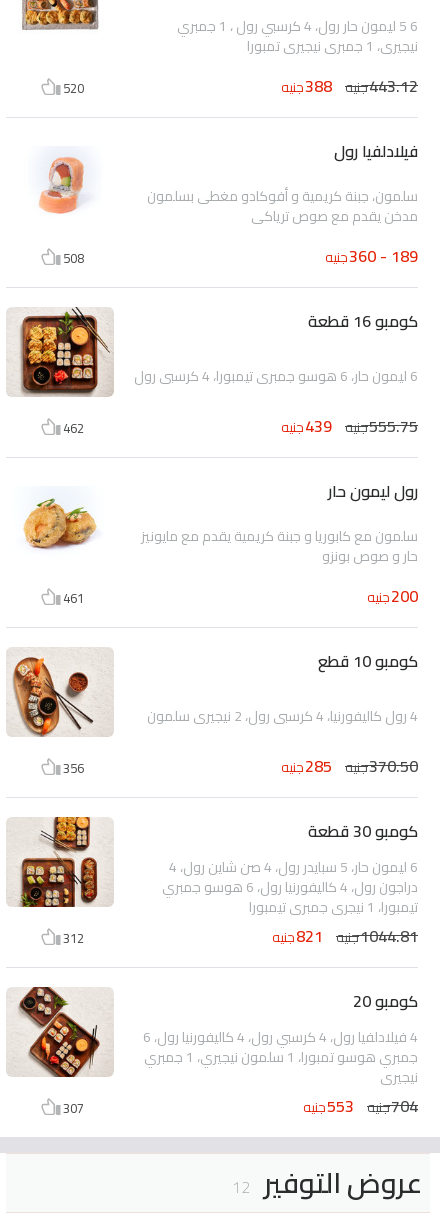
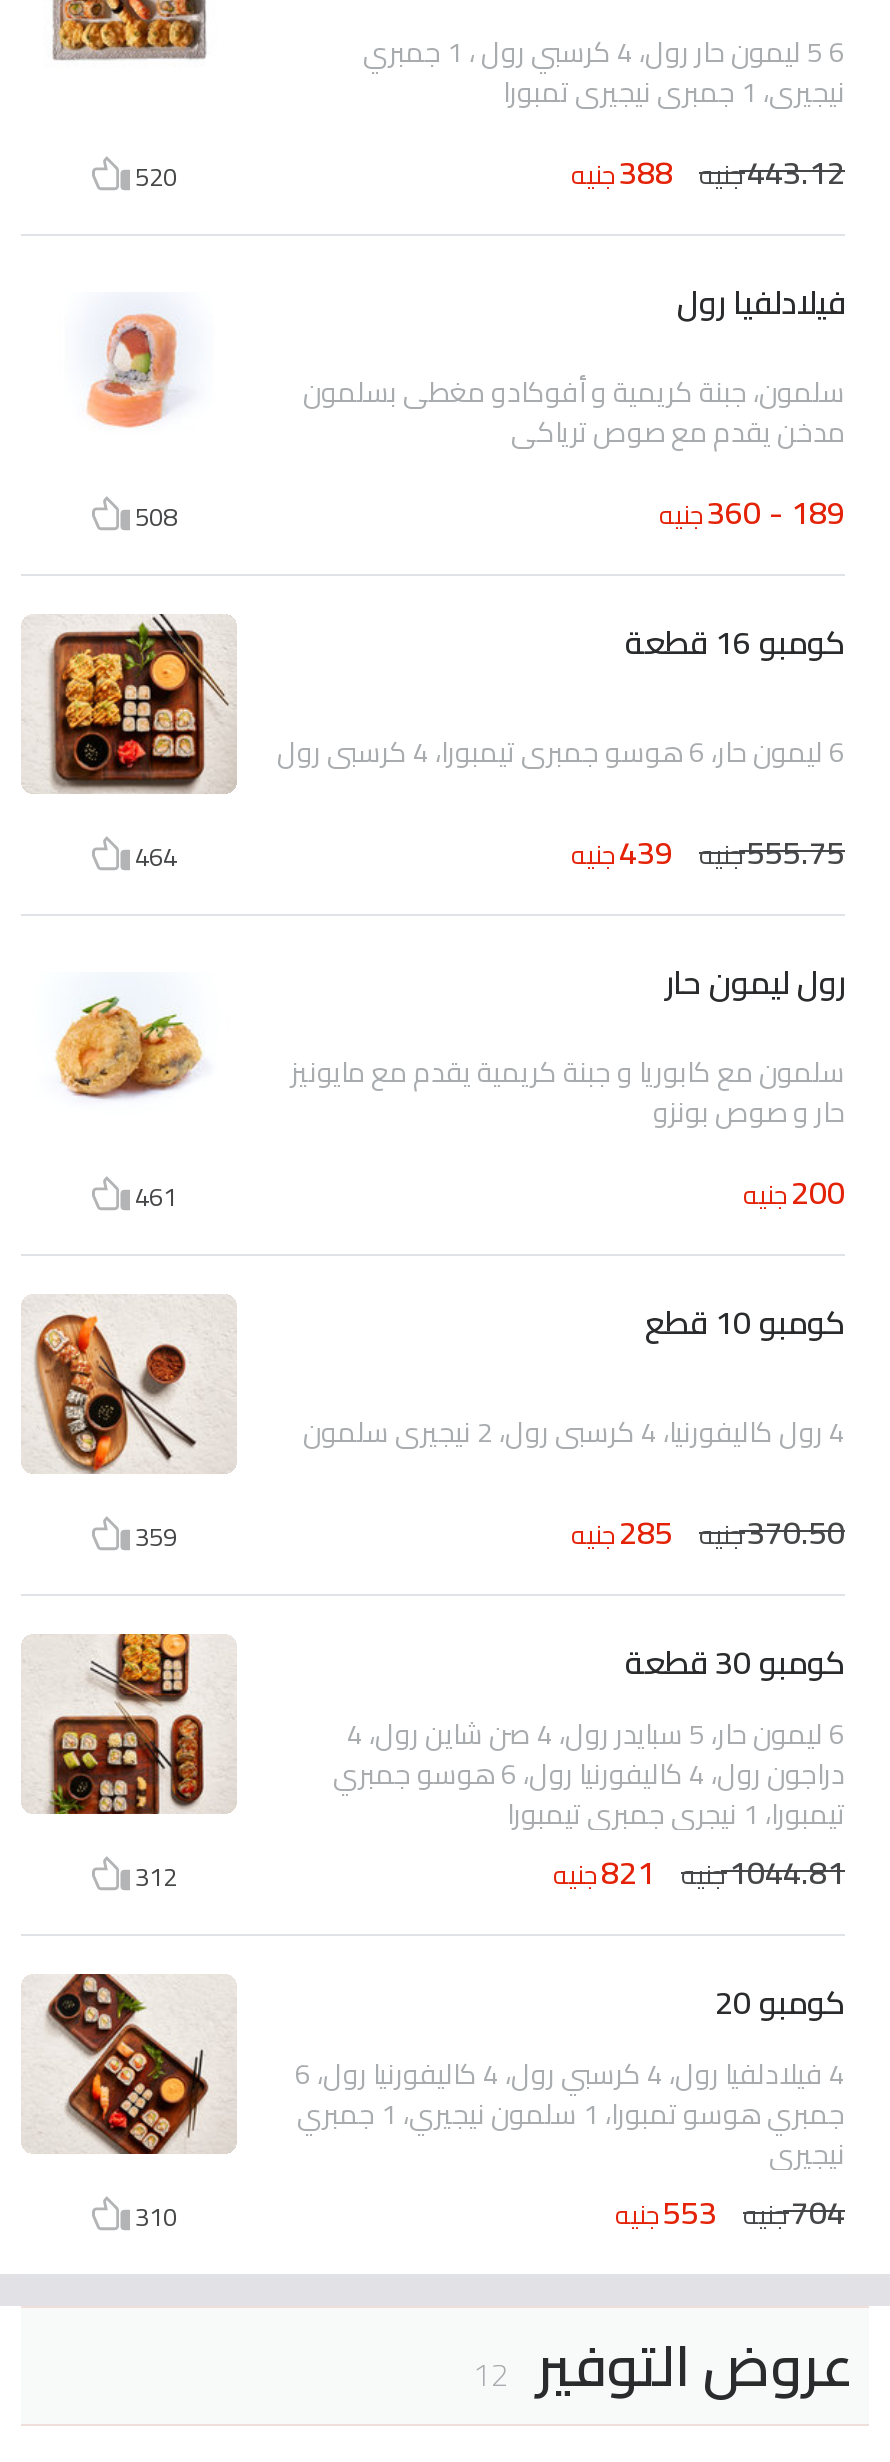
[63,415,84,439] 462 -> [135,831,177,879] 464
[63,755,84,779] 356 -> [135,1511,177,1559] 359
[63,1095,84,1119] 307 -> [135,2191,177,2239] 310

